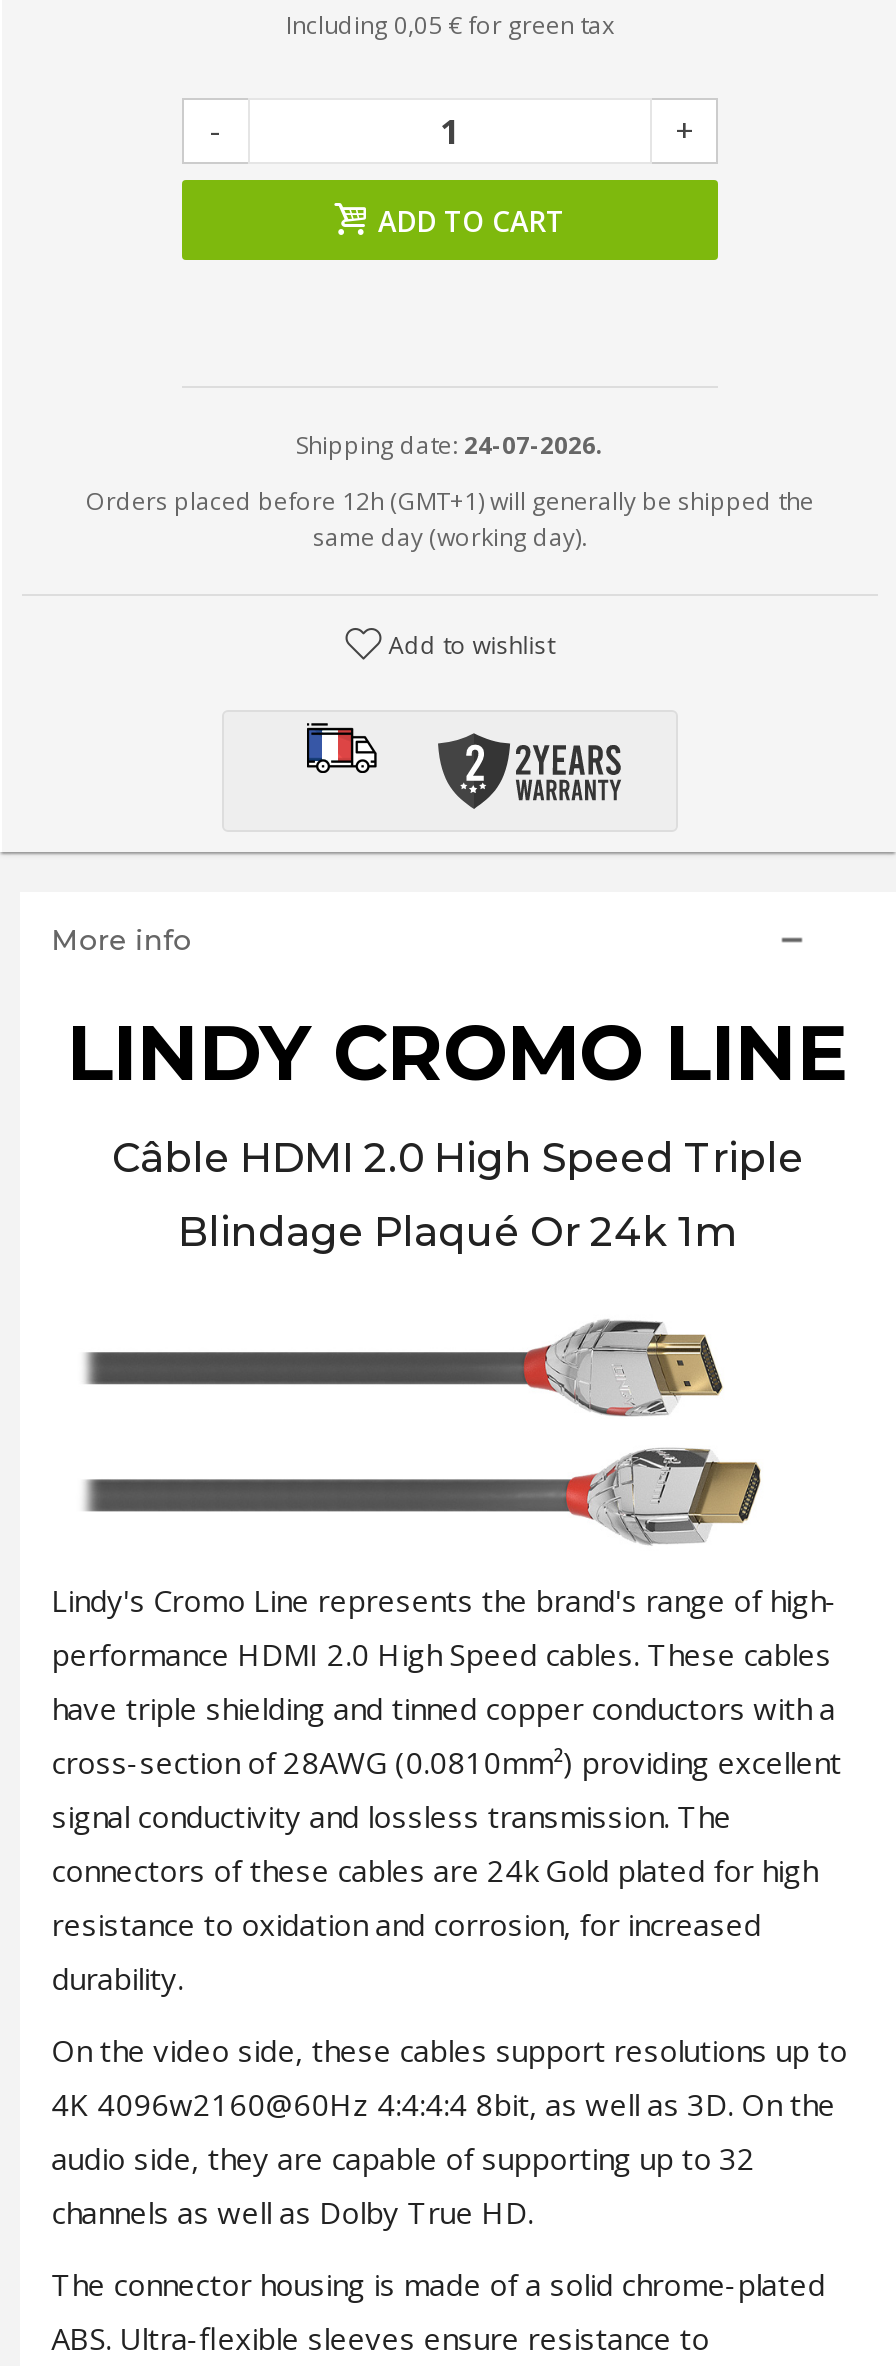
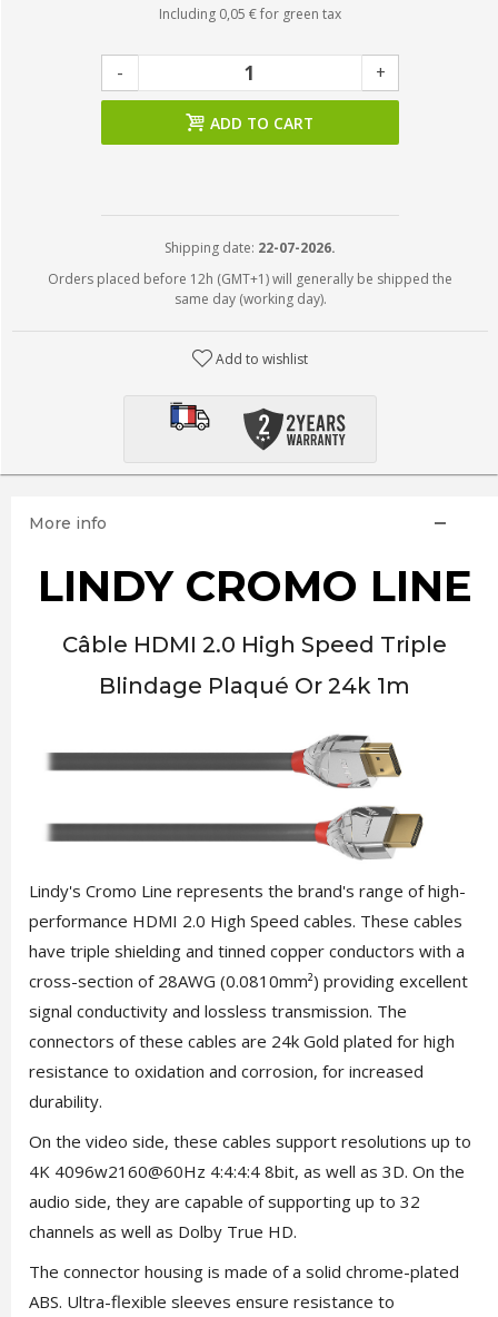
[296,428,604,462] Shipping date: 24-07-2026. -> [165,238,336,257] Shipping date: 22-07-2026.

